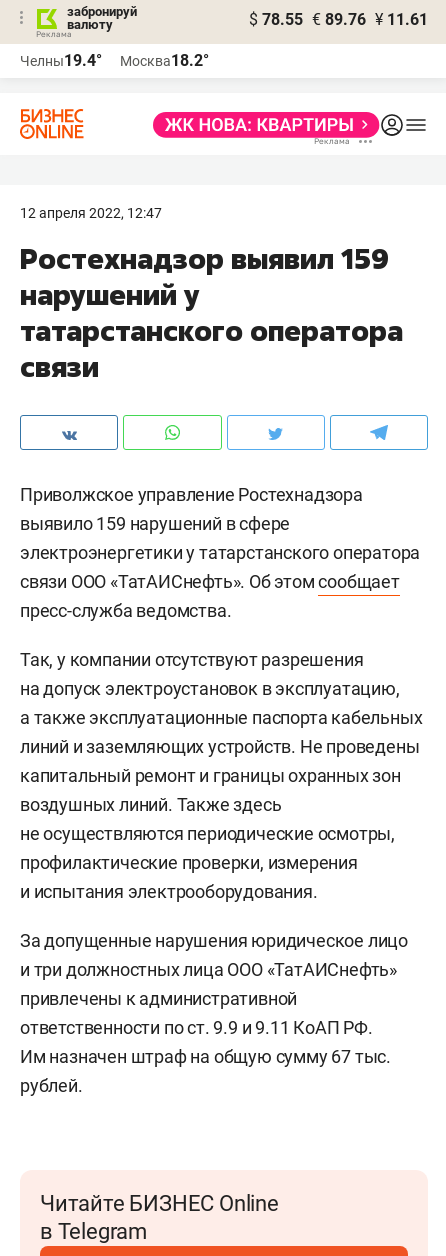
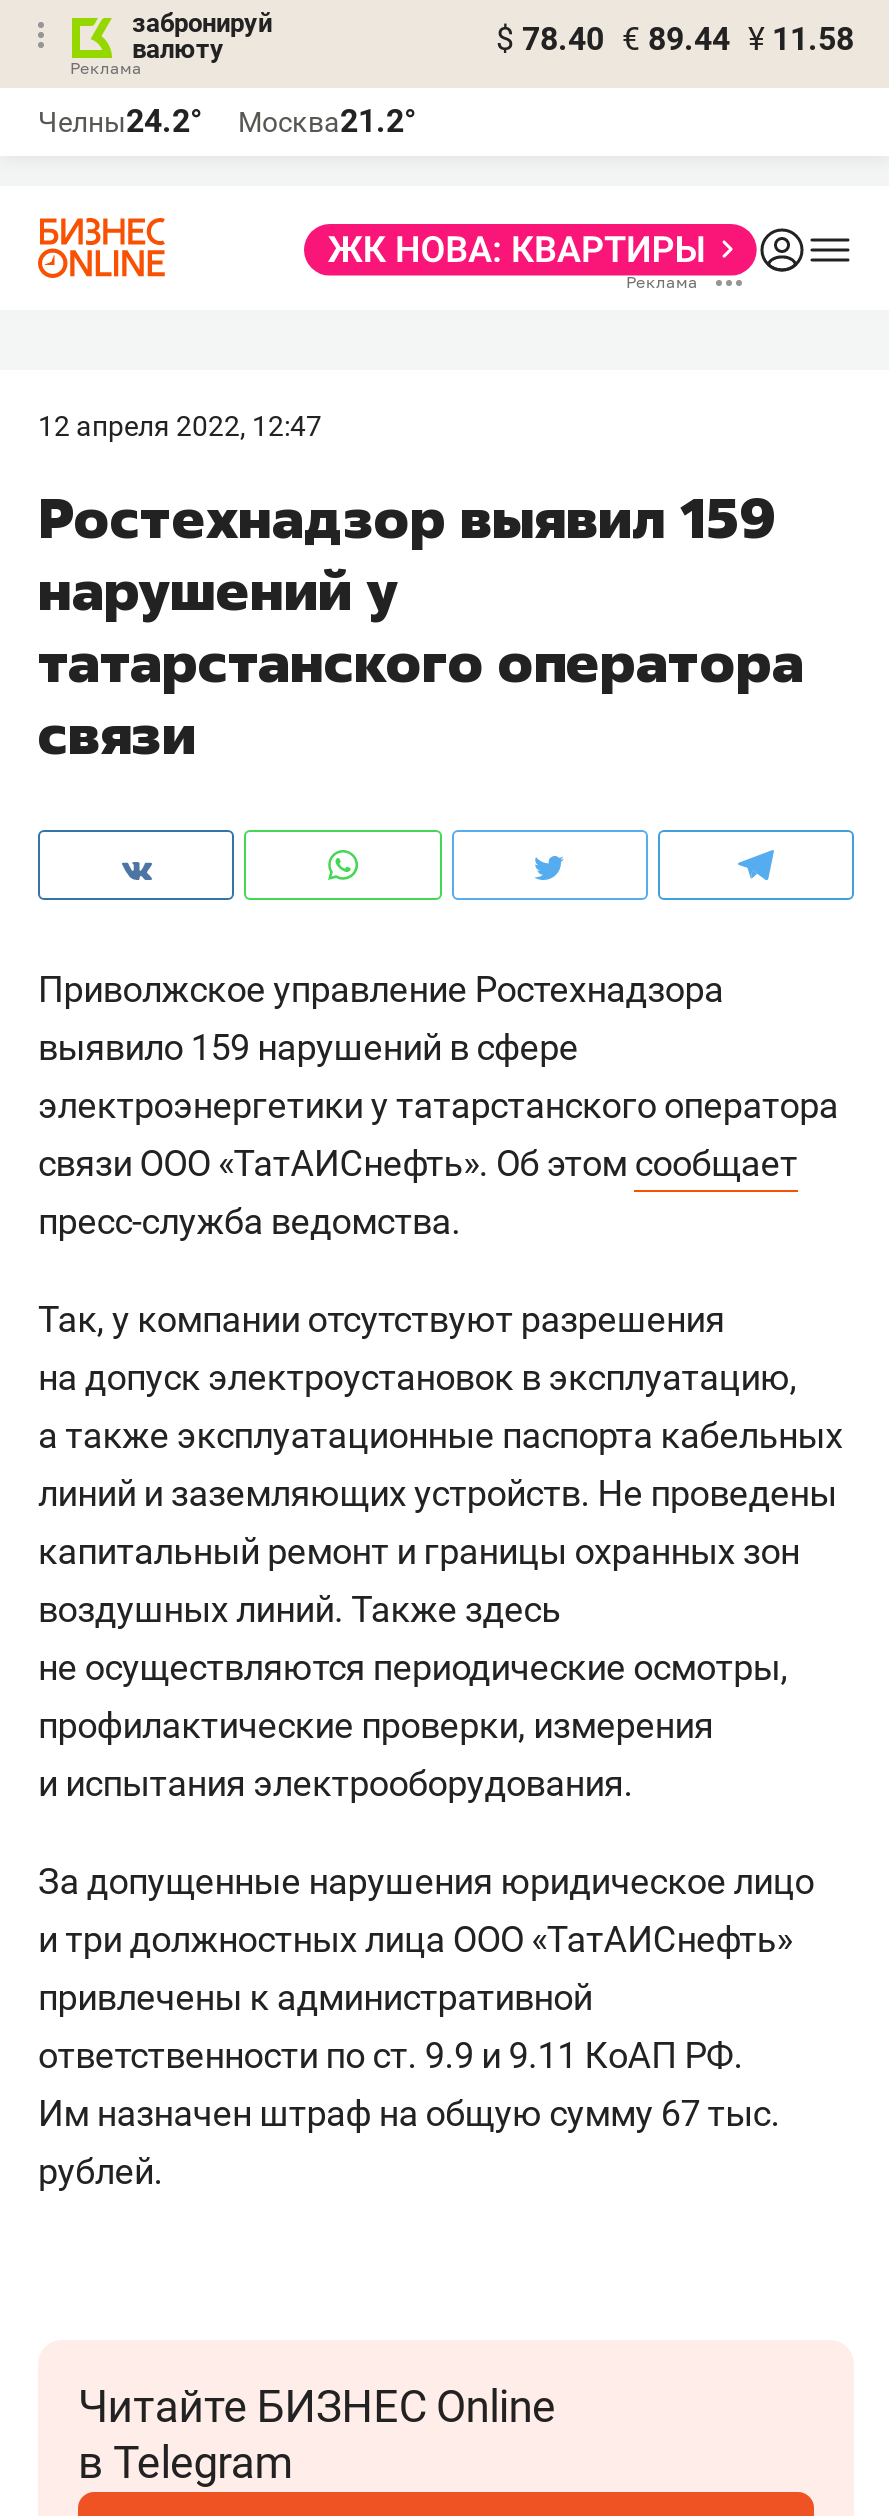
[249,10,428,29] $ 78.55 € 89.76 ¥ 11.61 -> [496,20,854,58] $ 78.40 € 89.44 ¥ 11.58
[20,51,102,70] Челны19.4° -> [38,102,202,140] Челны24.2°
[120,51,209,70] Москва18.2° -> [238,102,416,140] Москва21.2°

